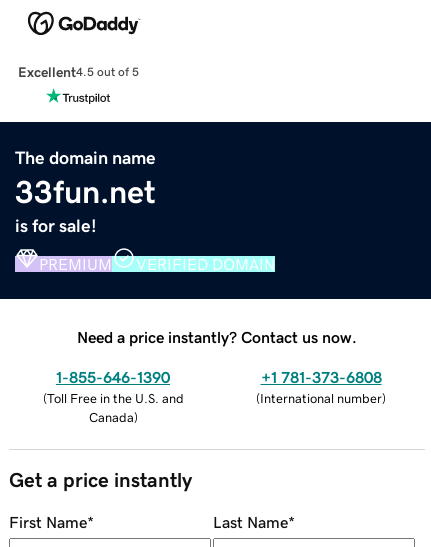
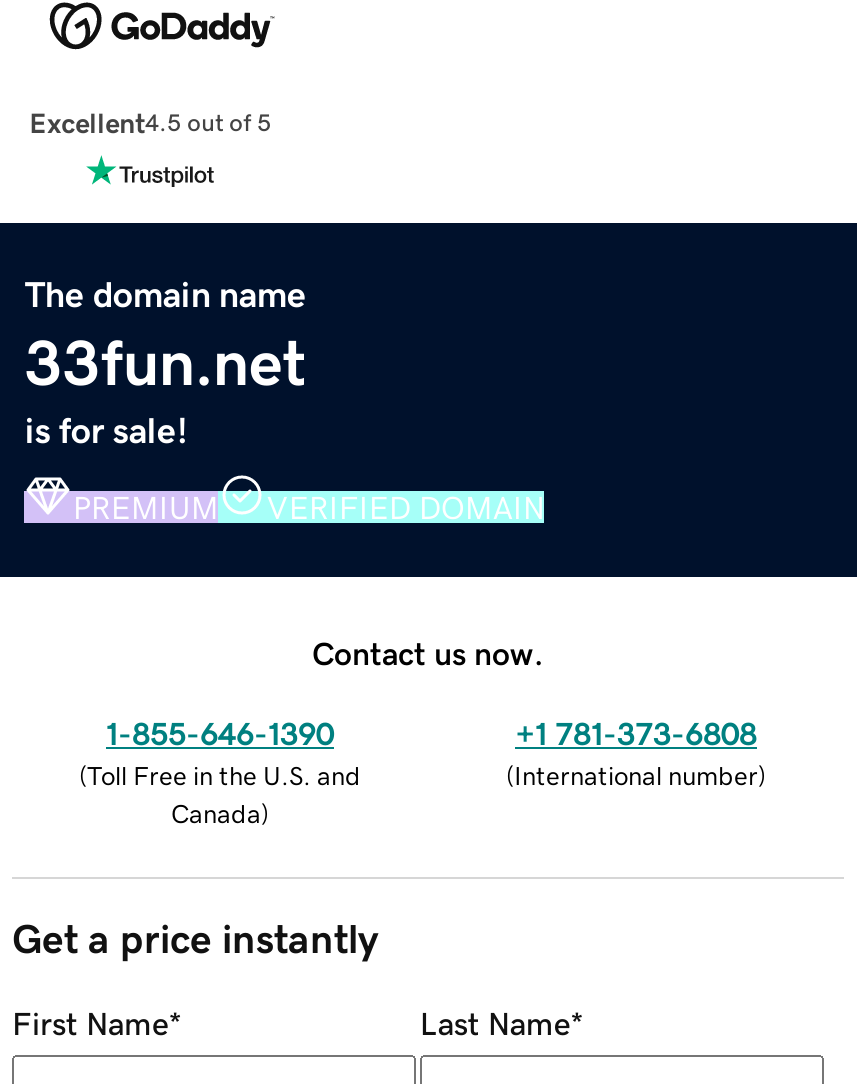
[77,329,357,345] Need a price instantly? Contact us now. -> [312,636,544,668] Contact us now.

